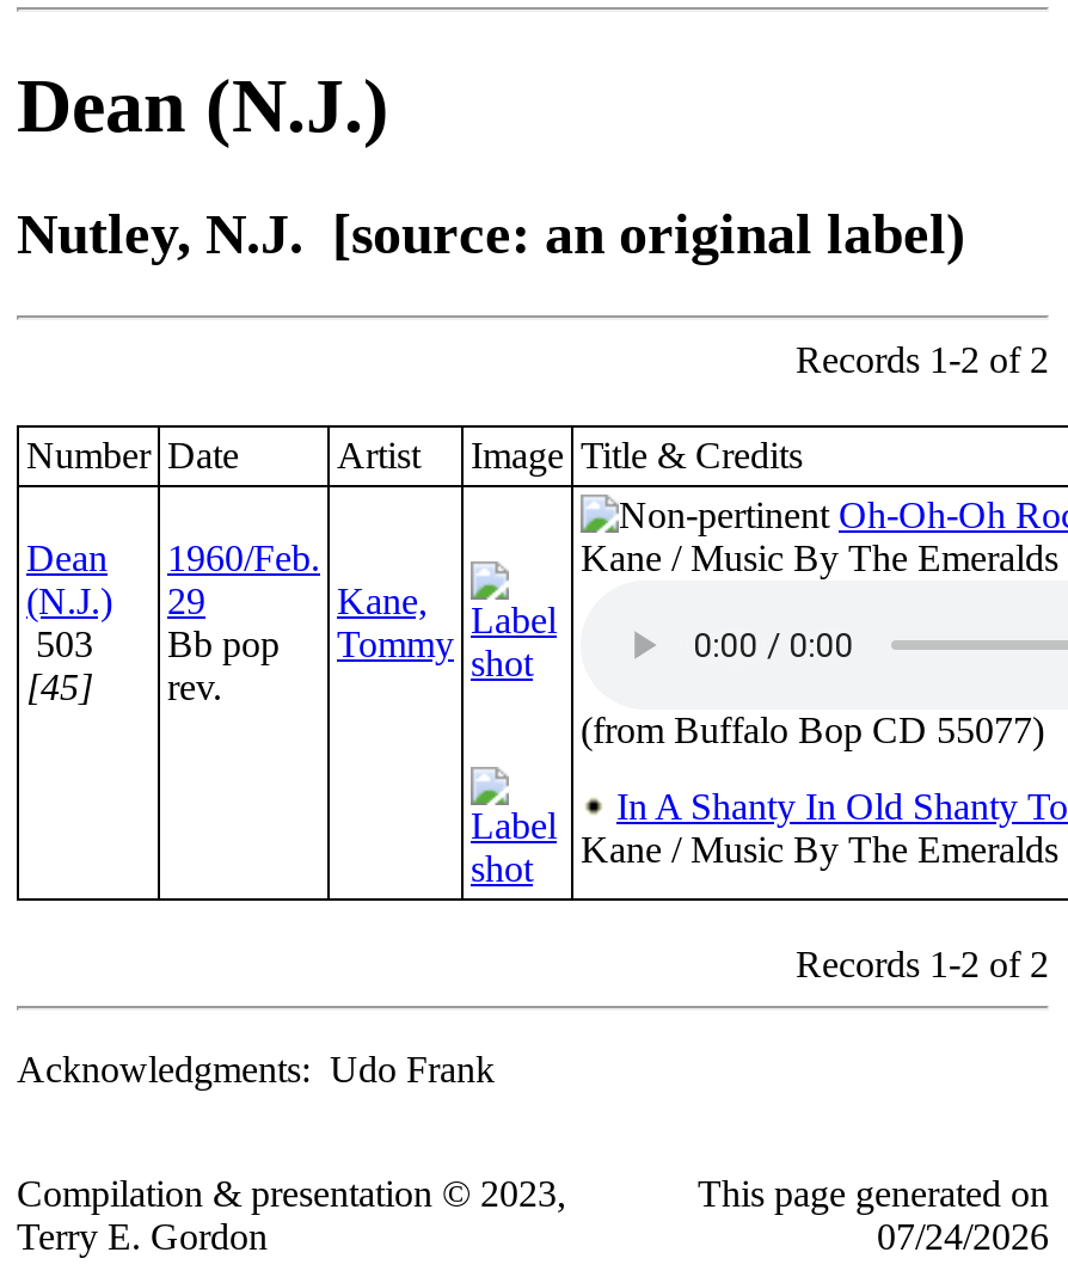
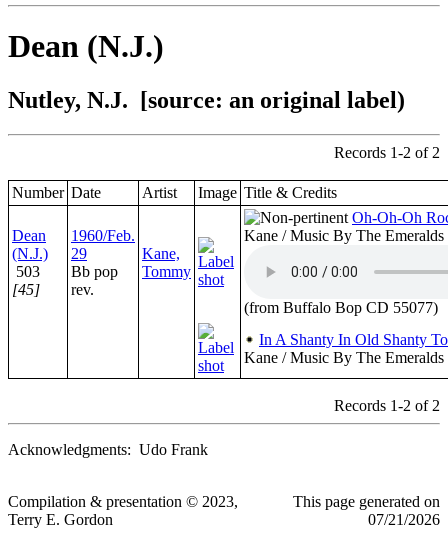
[877,1216,1049,1256] 07/24/2026 -> [368,511,440,528] 07/21/2026

